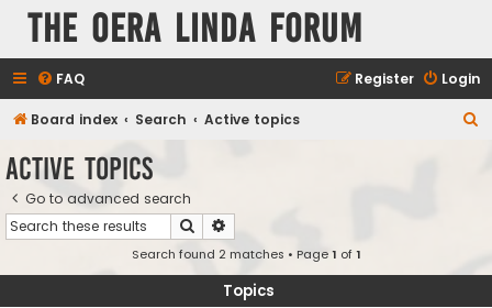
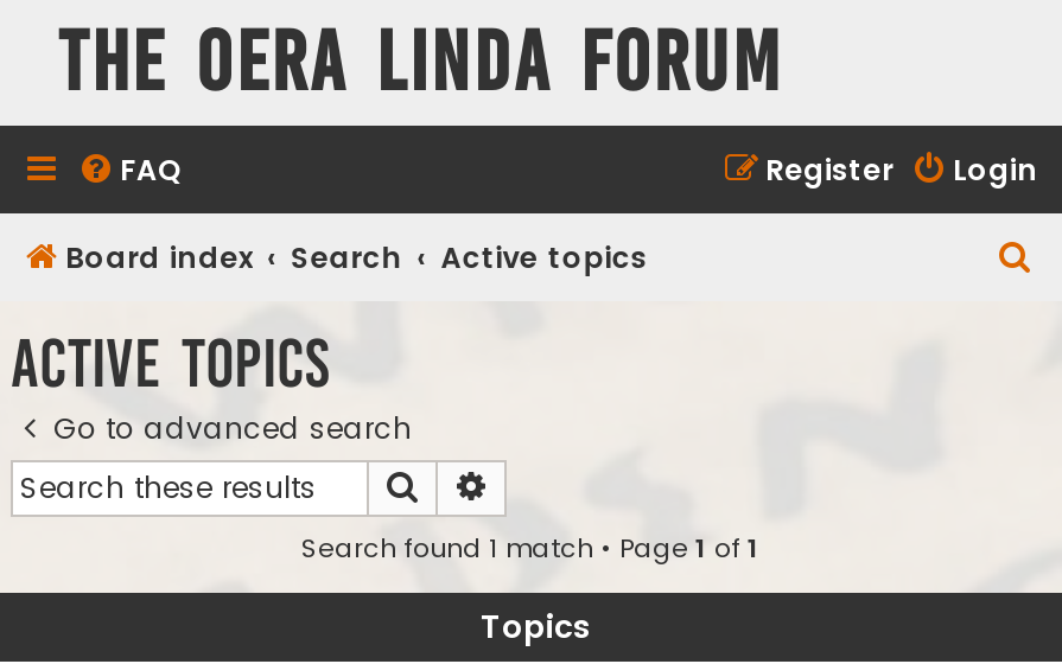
[131,246,361,263] Search found 2 matches • Page 1 of 1 -> [301,530,759,568] Search found 1 match • Page 1 of 1

